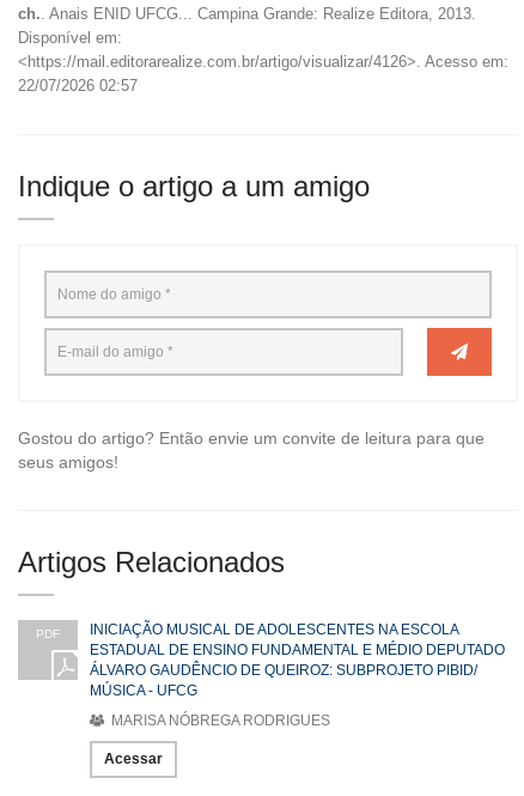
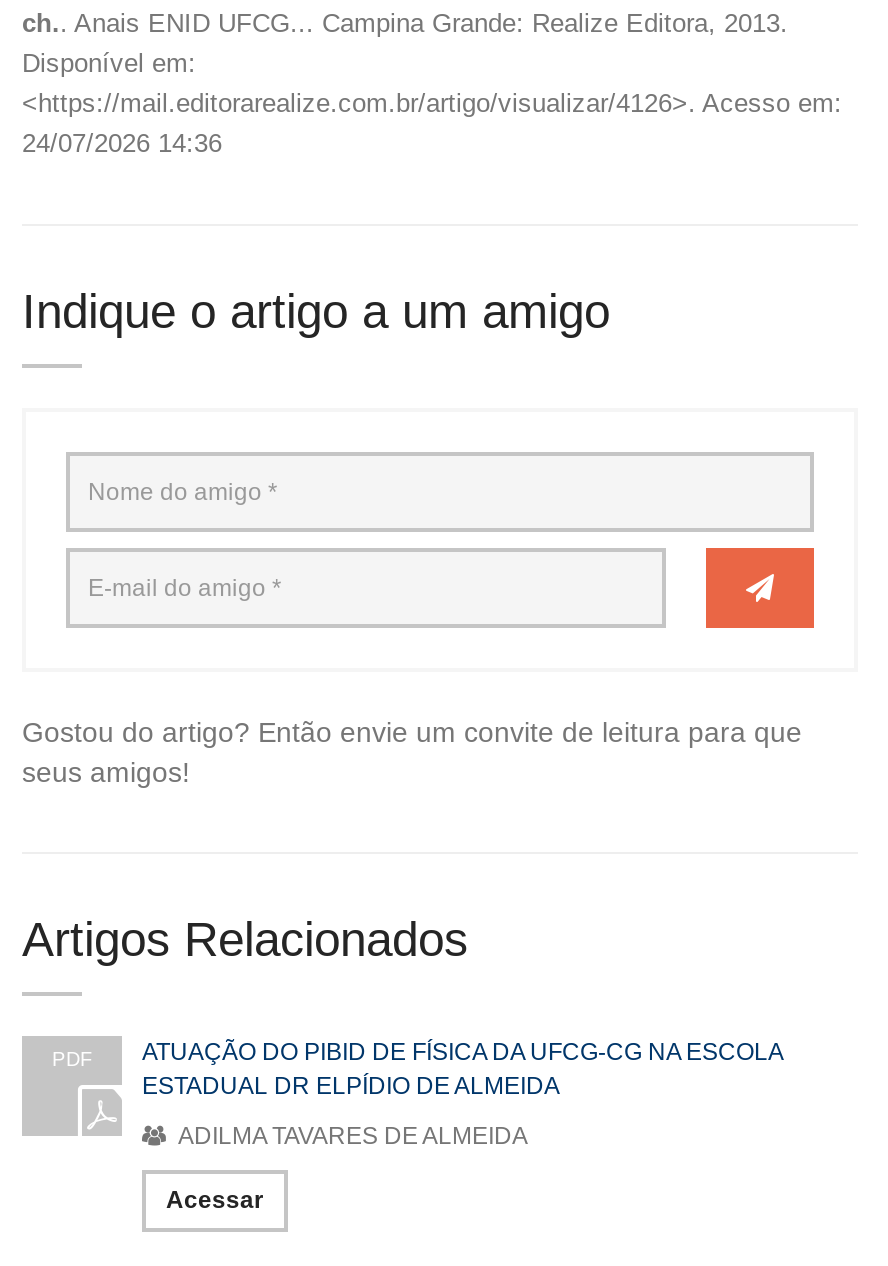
[18,76,138,94] 22/07/2026 02:57 -> [22,127,222,157] 24/07/2026 14:36
[90,621,505,699] INICIAÇÃO MUSICAL DE ADOLESCENTES NA ESCOLA | ESTADUAL DE ENSINO FUNDAMENTAL E MÉDIO DEPUTADO | ÁLVARO GAUDÊNCIO DE QUEIROZ: SUBPROJETO PIBID/ | MÚSICA - UFCG -> [142,1037,782,1099] ATUAÇÃO DO PIBID DE FÍSICA DA UFCG-CG NA ESCOLA | ESTADUAL DR ELPÍDIO DE ALMEIDA
[108,712,330,729] MARISA NÓBREGA RODRIGUES -> [172,1121,528,1149] ADILMA TAVARES DE ALMEIDA

